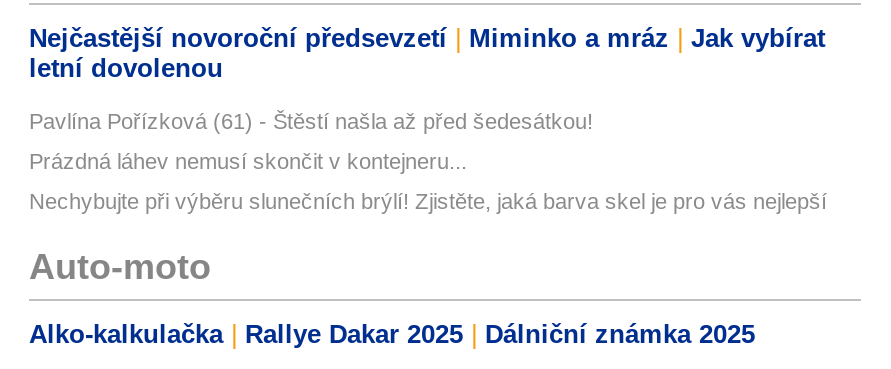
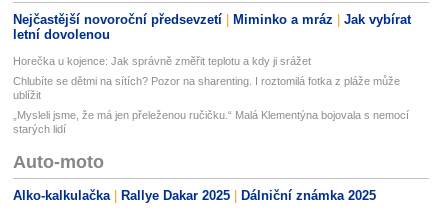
[29,110,593,134] Pavlína Pořízková (61) - Štěstí našla až před šedesátkou! -> [13,55,311,67] Horečka u kojence: Jak správně změřit teplotu a kdy ji srážet
[29,150,467,174] Prázdná láhev nemusí skončit v kontejneru... -> [13,75,400,101] Chlubíte se dětmi na sítích? Pozor na sharenting. I roztomilá fotka z pláže může | ublížit
[29,190,827,214] Nechybujte při výběru slunečních brýlí! Zjistěte, jaká barva skel je pro vás nejlepší -> [13,109,409,135] „Mysleli jsme, že má jen přeleženou ručičku.“ Malá Klementýna bojovala s nemocí | starých lidí

